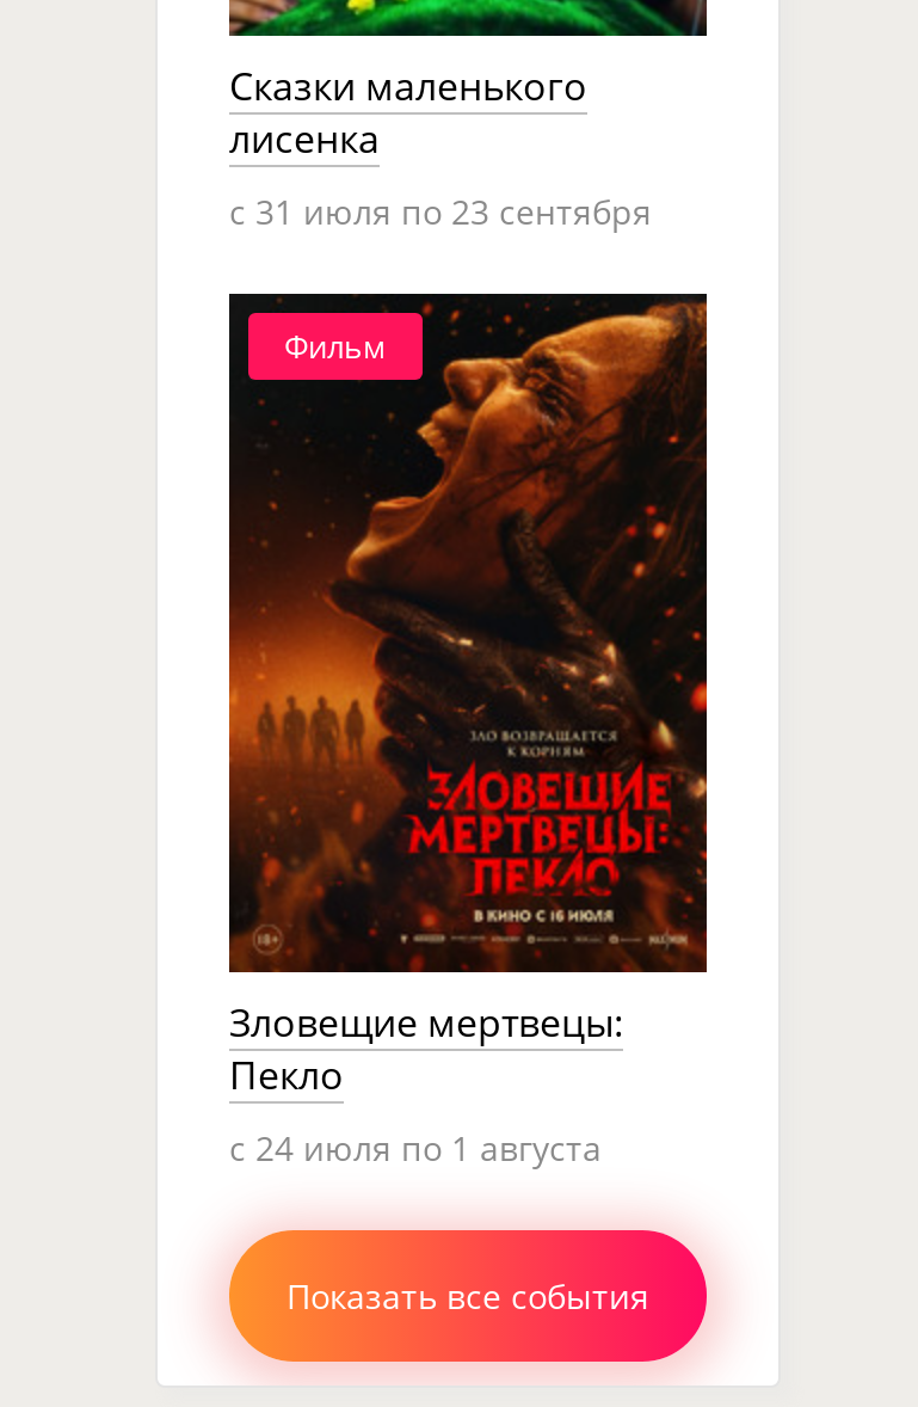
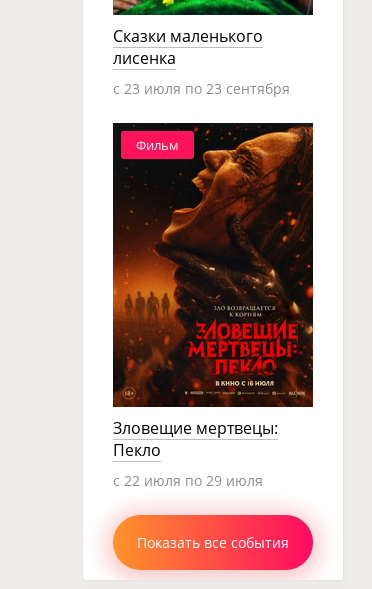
[229,189,652,234] c 31 июля по 23 сентября -> [113,79,290,98] c 23 июля по 23 сентября
[229,1125,602,1171] c 24 июля по 1 августа -> [113,471,263,490] c 22 июля по 29 июля

